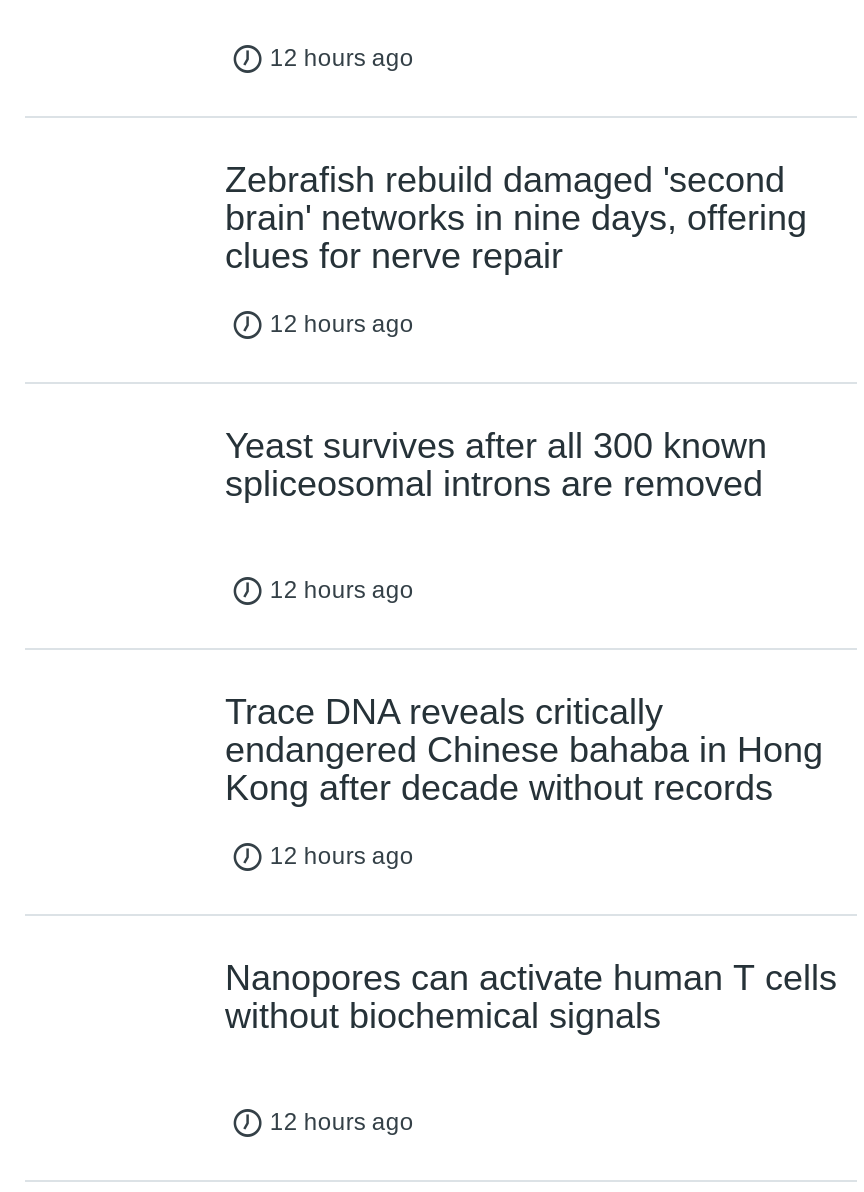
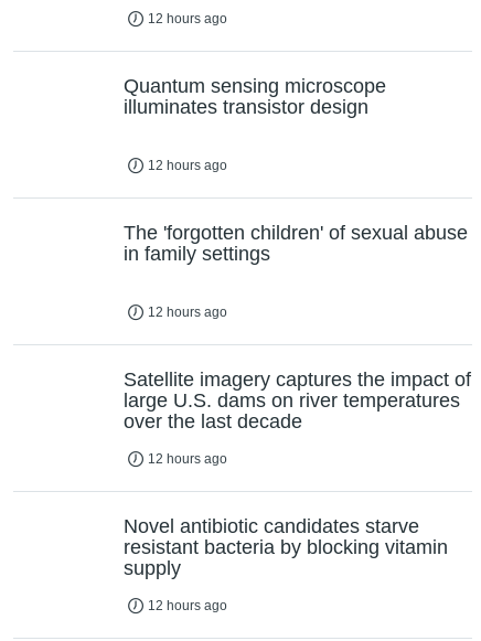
[225,160,807,276] Zebrafish rebuild damaged 'second | brain' networks in nine days, offering | clues for nerve repair -> [124,75,386,118] Quantum sensing microscope | illuminates transistor design
[225,426,767,504] Yeast survives after all 300 known | spliceosomal introns are removed -> [124,222,468,265] The 'forgotten children' of sexual abuse | in family settings
[225,692,823,808] Trace DNA reveals critically | endangered Chinese bahaba in Hong | Kong after decade without records -> [124,368,471,432] Satellite imagery captures the impact of | large U.S. dams on river temperatures | over the last decade
[225,958,837,1036] Nanopores can activate human T cells | without biochemical signals -> [124,515,448,579] Novel antibiotic candidates starve | resistant bacteria by blocking vitamin | supply

